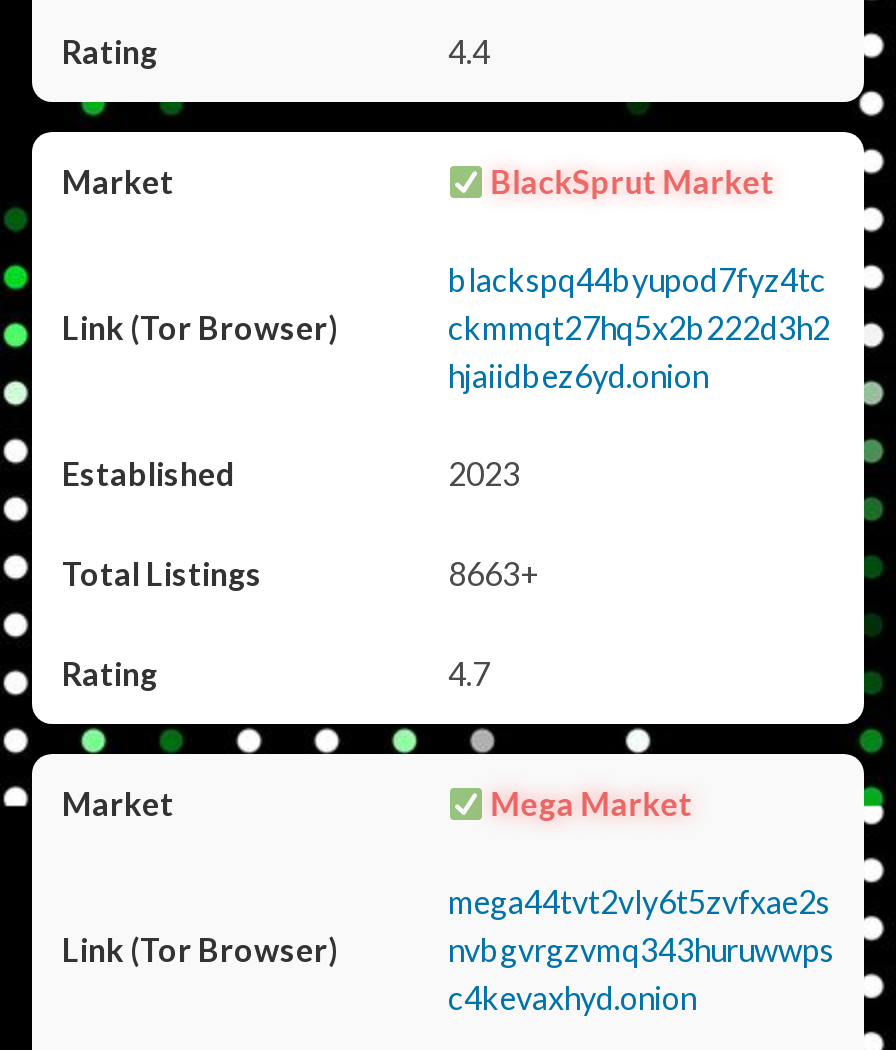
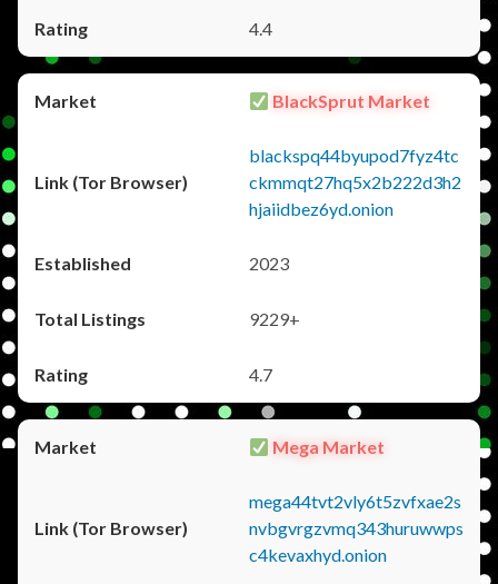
[448,554,540,592] 8663+ -> [249,308,300,329] 9229+

